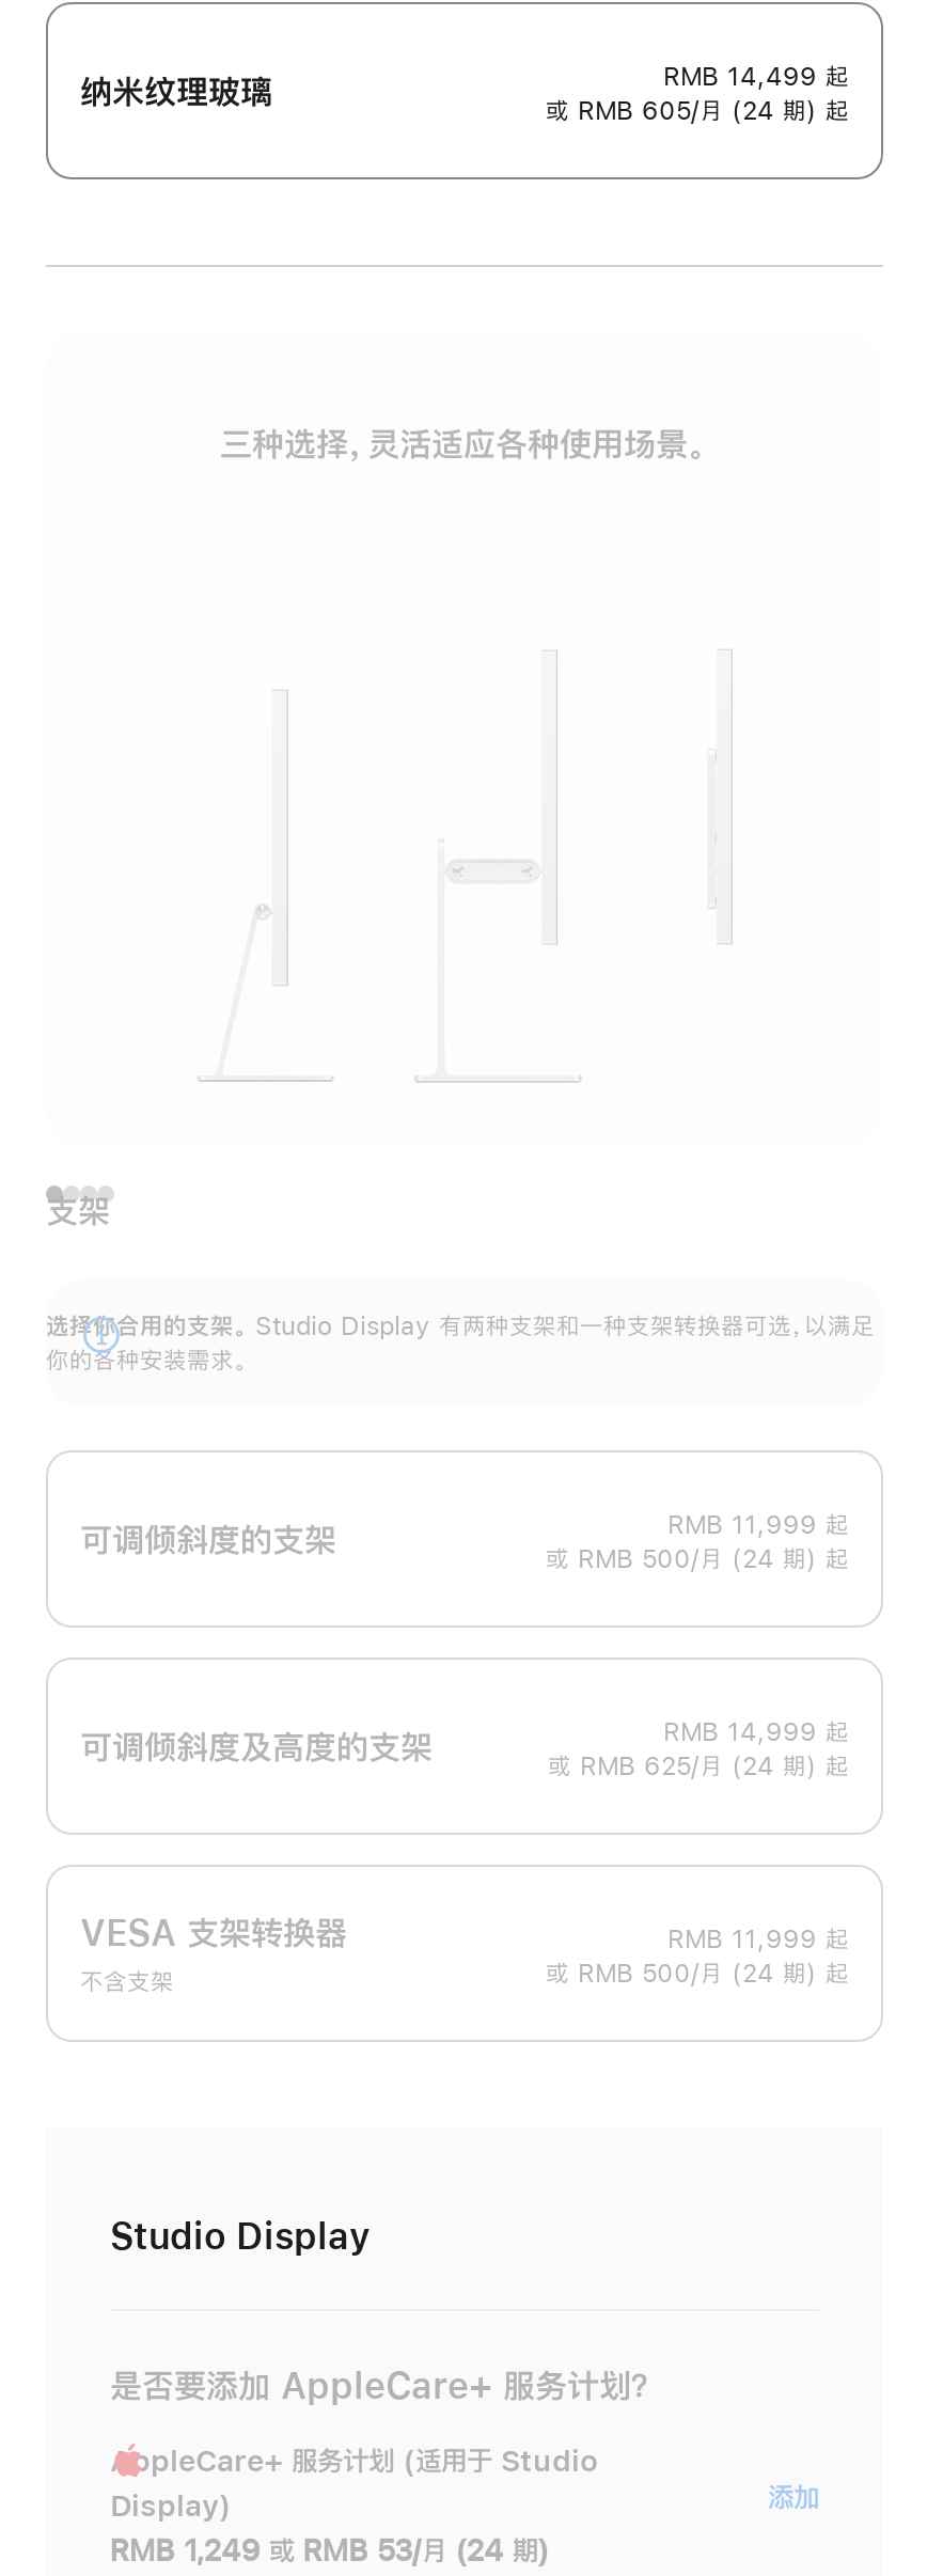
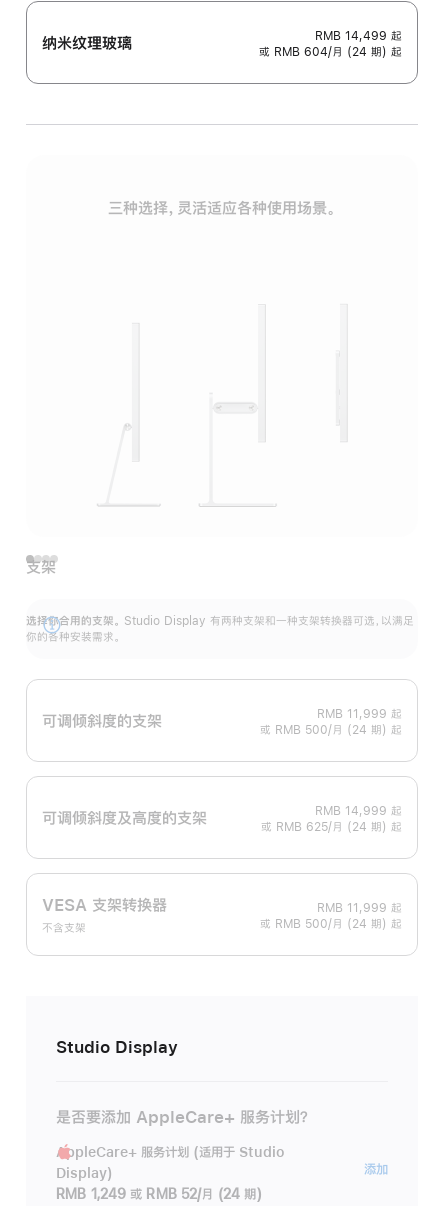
[546,99,849,124] 或 RMB 605/月 (24 期) 起 -> [259,46,402,58] 或 RMB 604/月 (24 期) 起
[110,2536,549,2566] RMB 1,249 或 RMB 53/月 (24 期) -> [56,1187,262,1201] RMB 1,249 或 RMB 52/月 (24 期)

